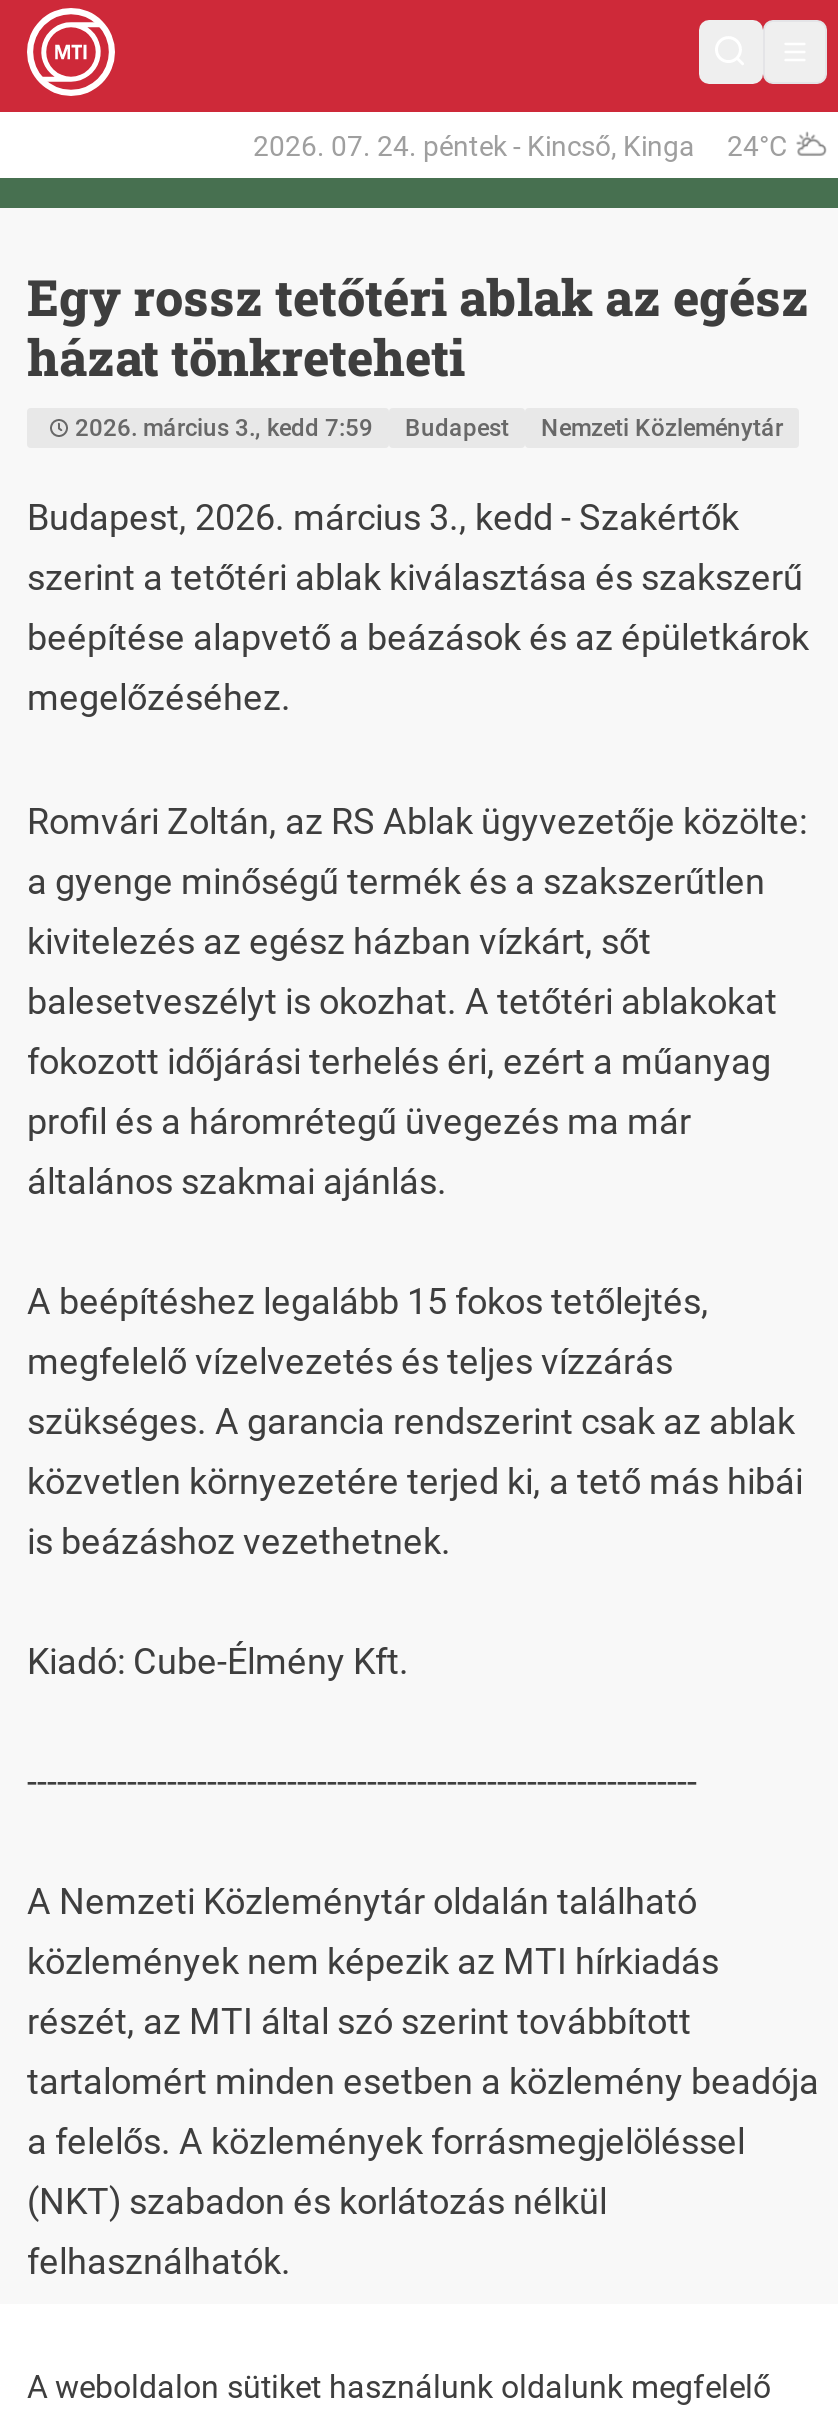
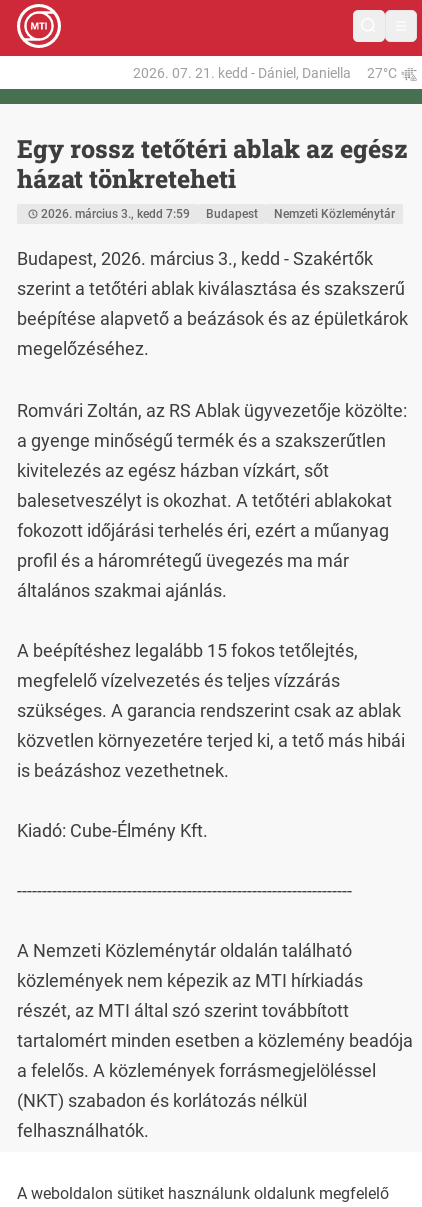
[253,129,787,161] 2026. 07. 24. péntek - Kincső, Kinga | 24°C -> [133,64,397,80] 2026. 07. 21. kedd - Dániel, Daniella | 27°C

